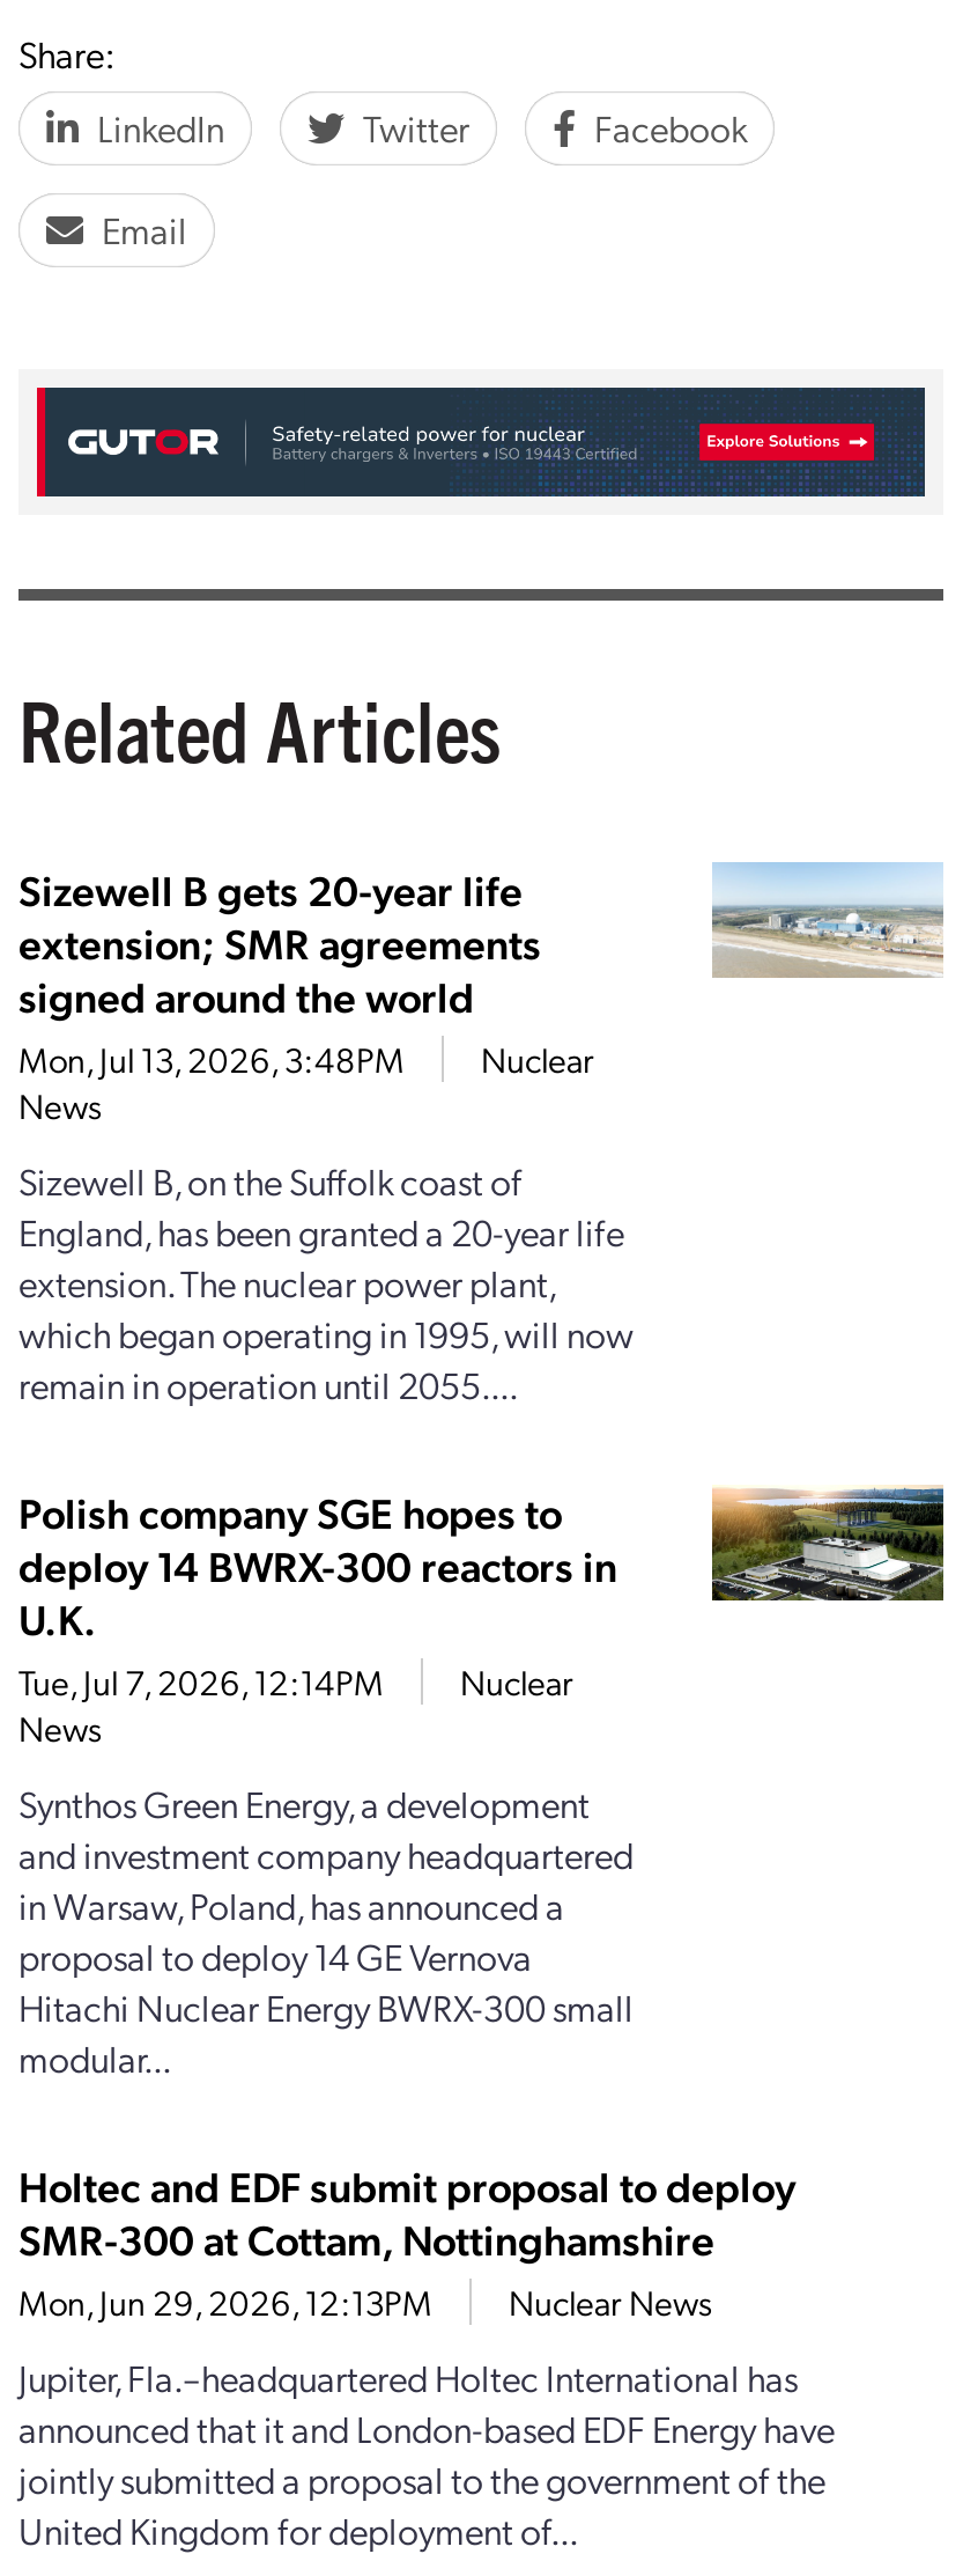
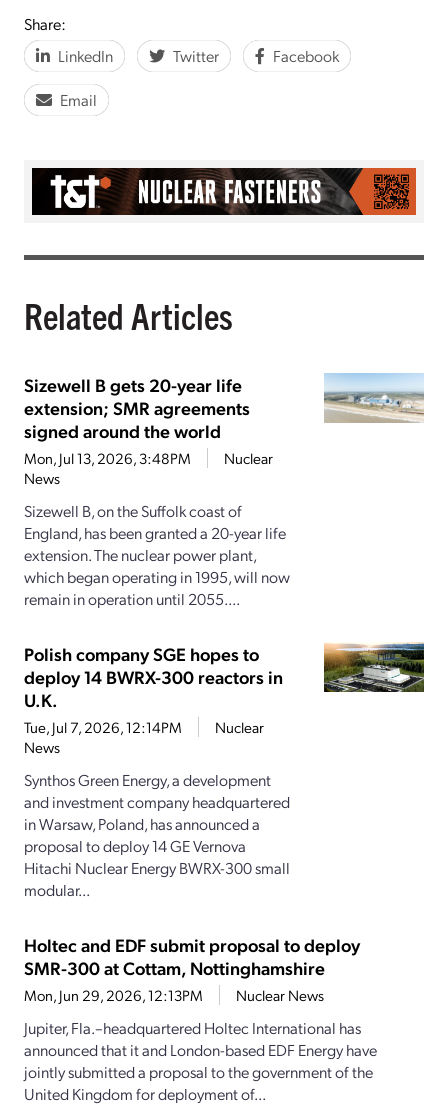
[35,385,927,499] [image] -> [31,167,417,216] [image]

